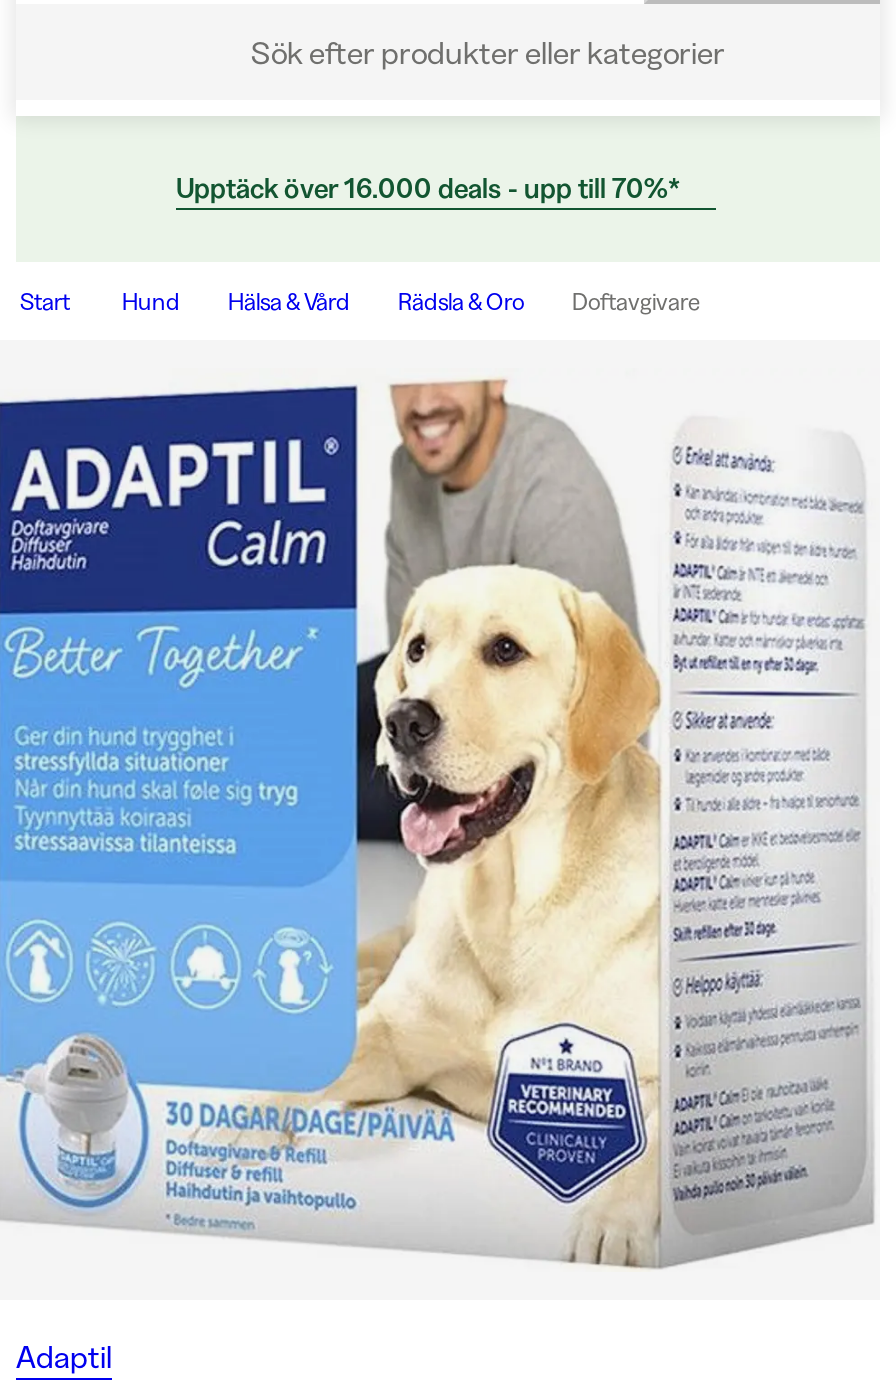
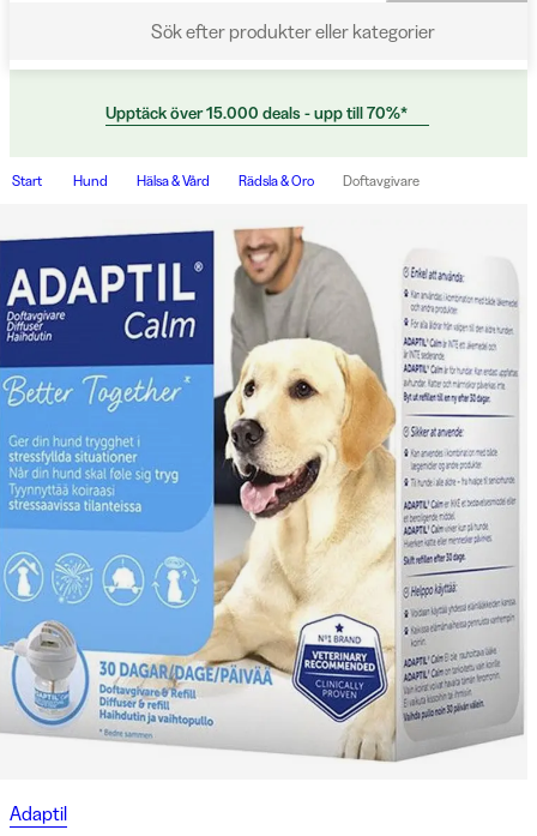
[176,170,680,206] Upptäck över 16.000 deals - upp till 70%* -> [105,102,408,124] Upptäck över 15.000 deals - upp till 70%*

